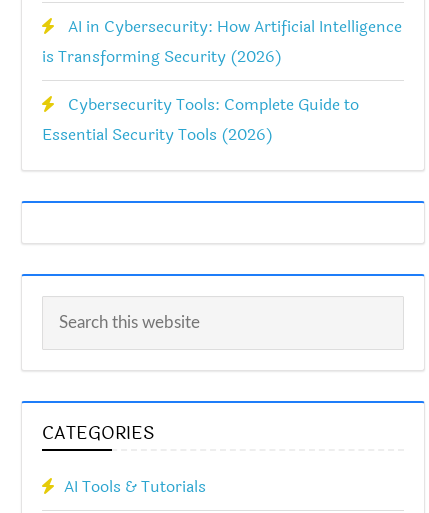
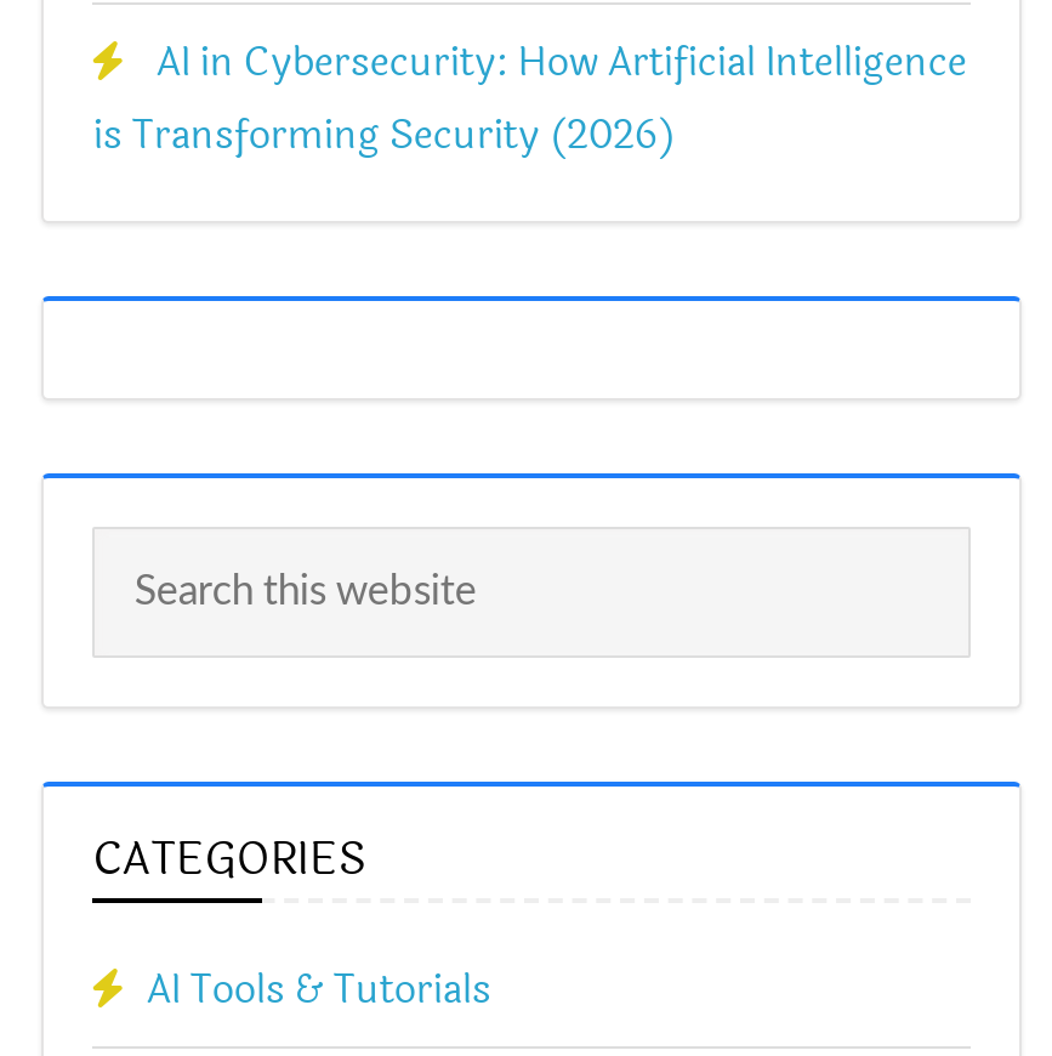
[42,92,359,147] Cybersecurity Tools: Complete Guide to | Essential Security Tools (2026) -> none

